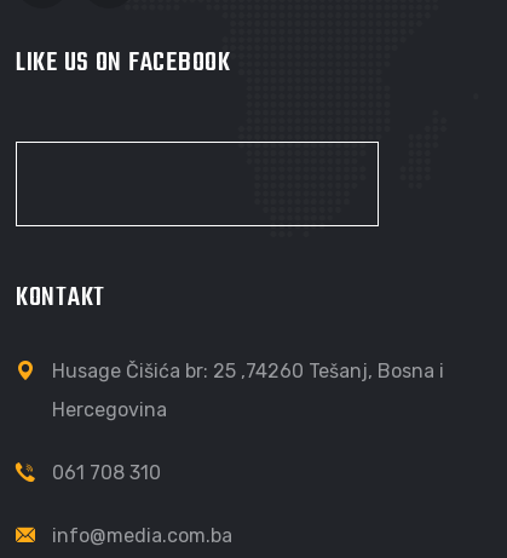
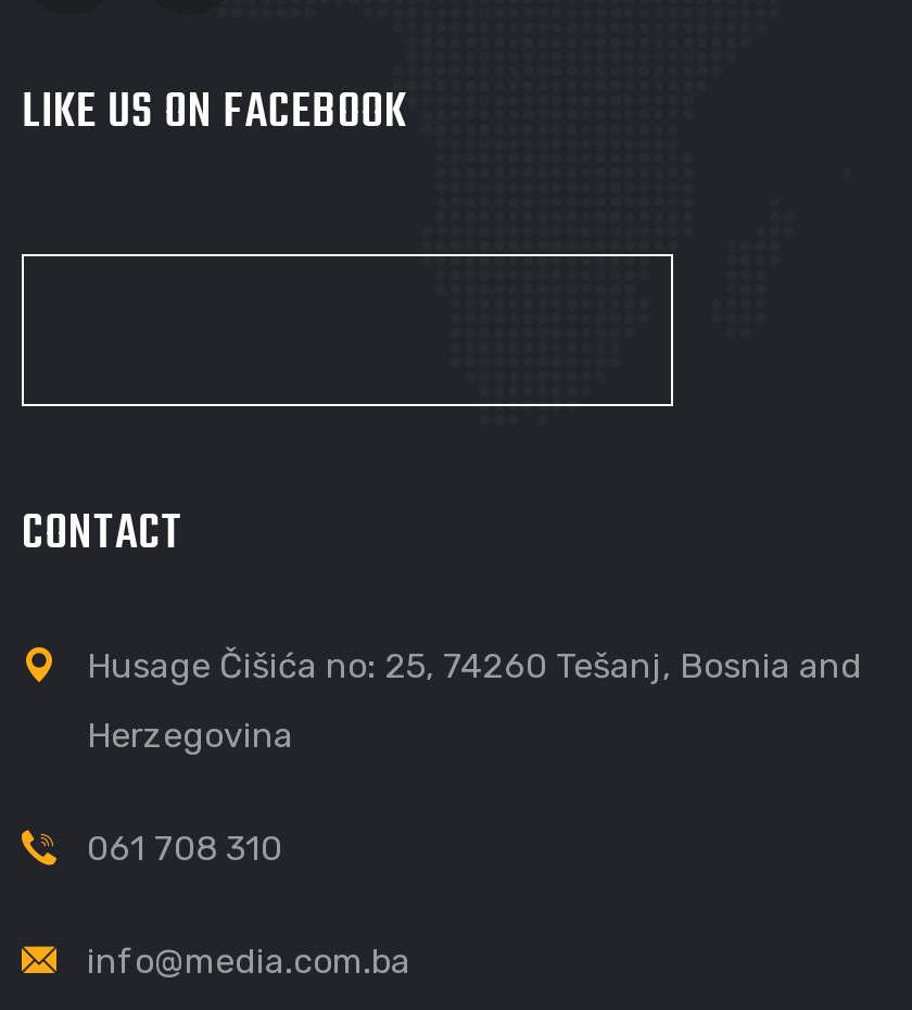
[16,277,105,319] KONTAKT -> [22,498,182,572] CONTACT
[52,360,444,383] Husage Čišića br: 25 ,74260 Tešanj, Bosna i -> [87,646,862,687] Husage Čišića no: 25, 74260 Tešanj, Bosnia and
[52,398,167,421] Hercegovina -> [87,715,293,756] Herzegovina

